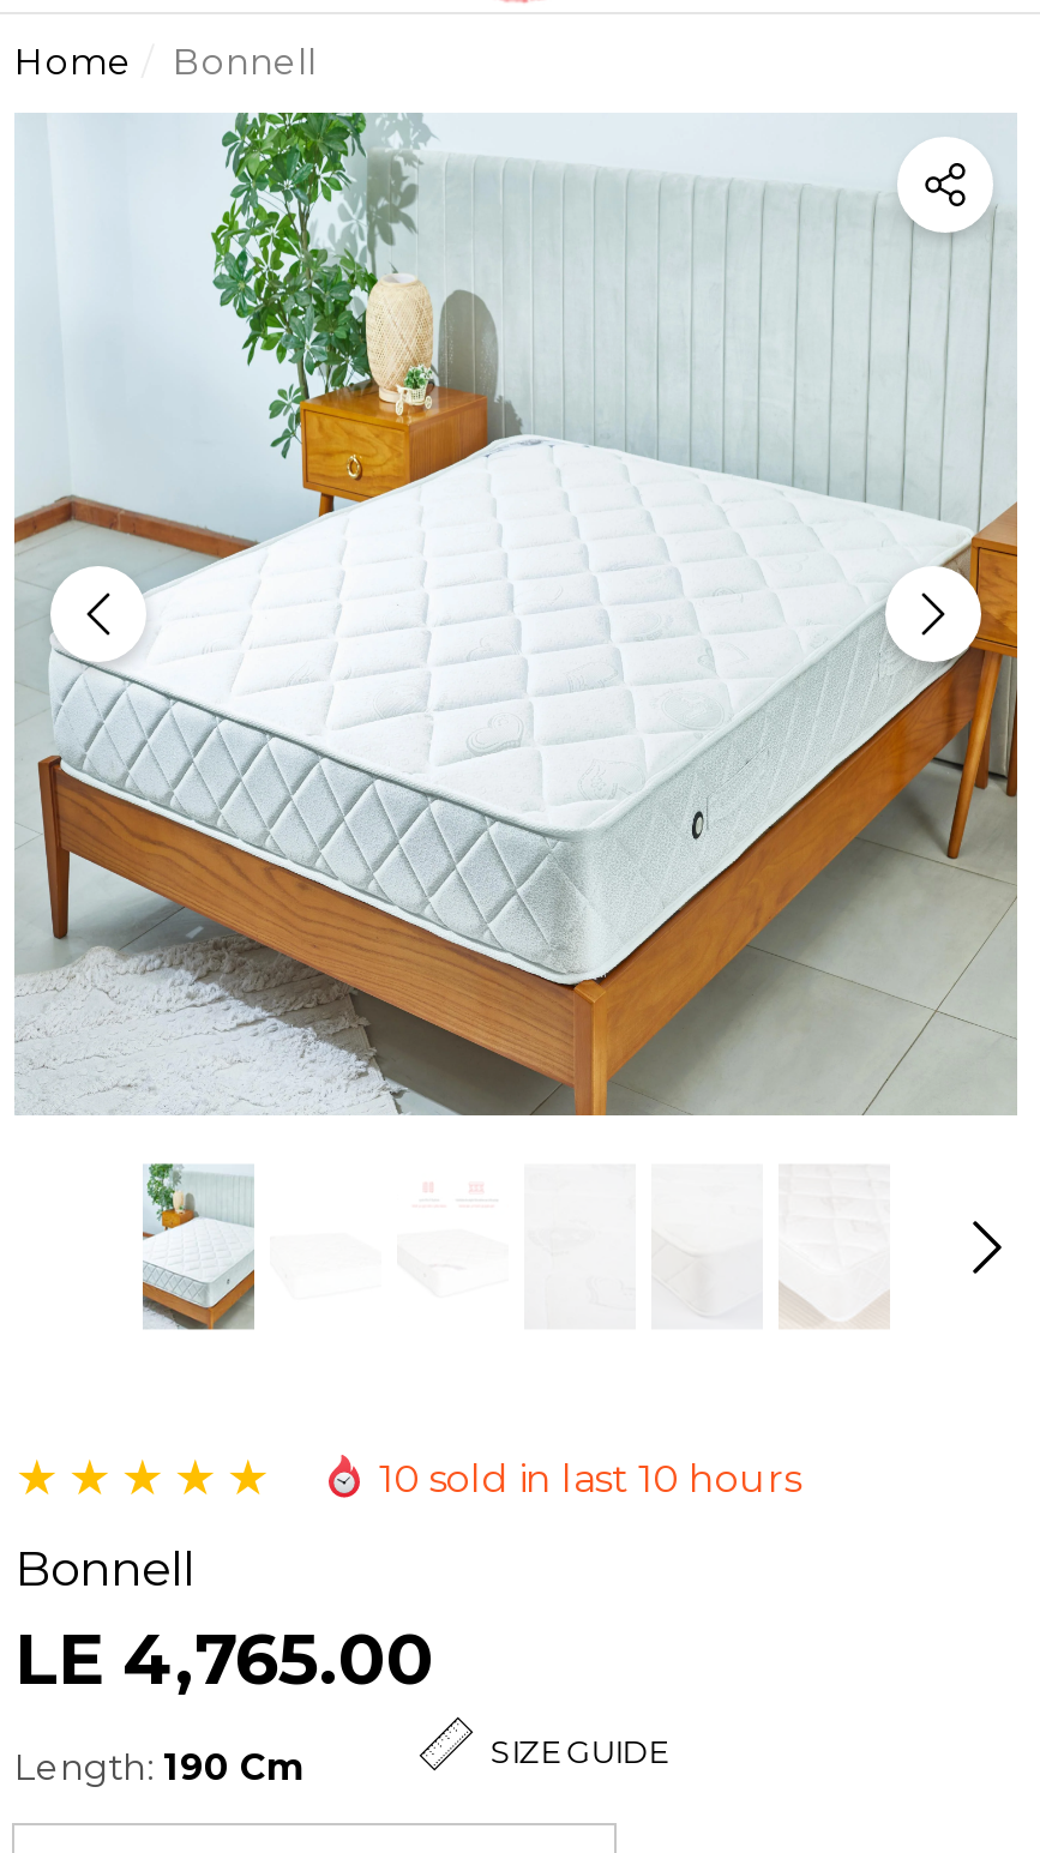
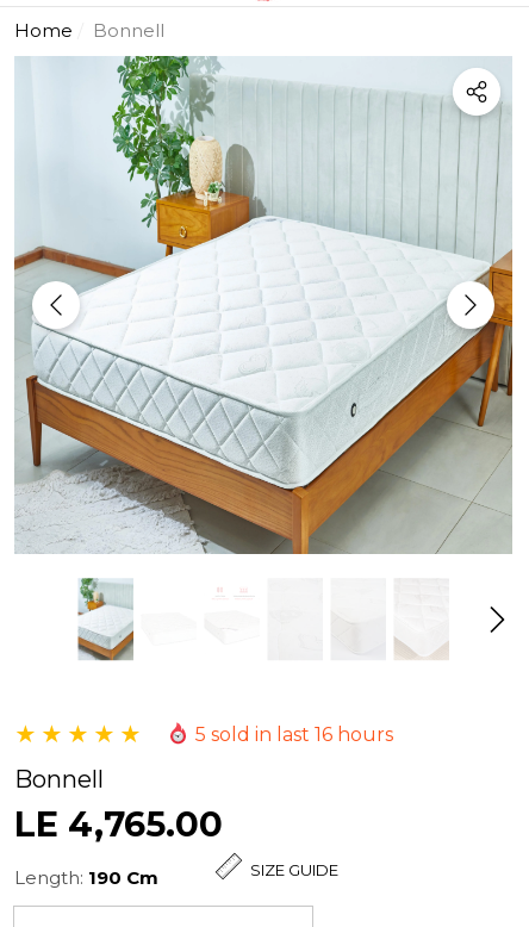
[379,1457,801,1502] 10 sold in last 10 hours -> [195,724,393,746] 5 sold in last 16 hours

